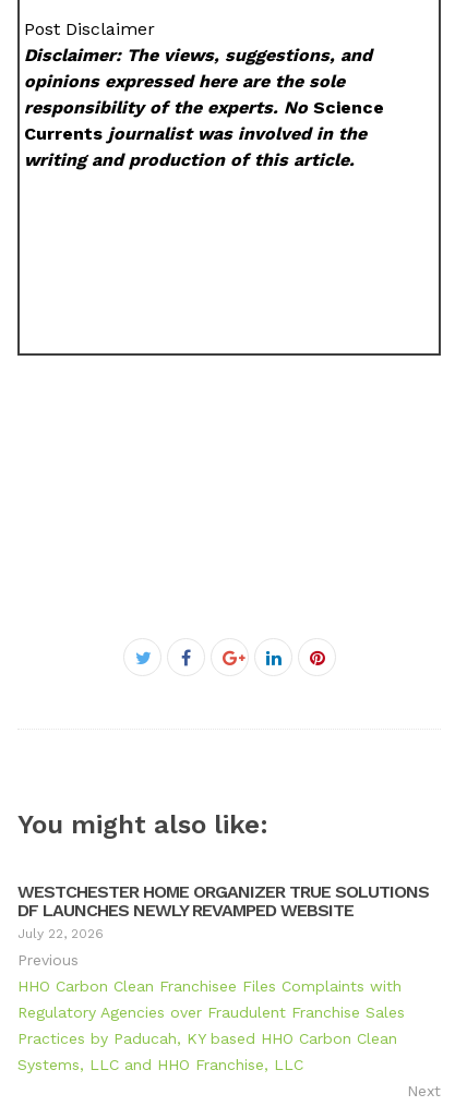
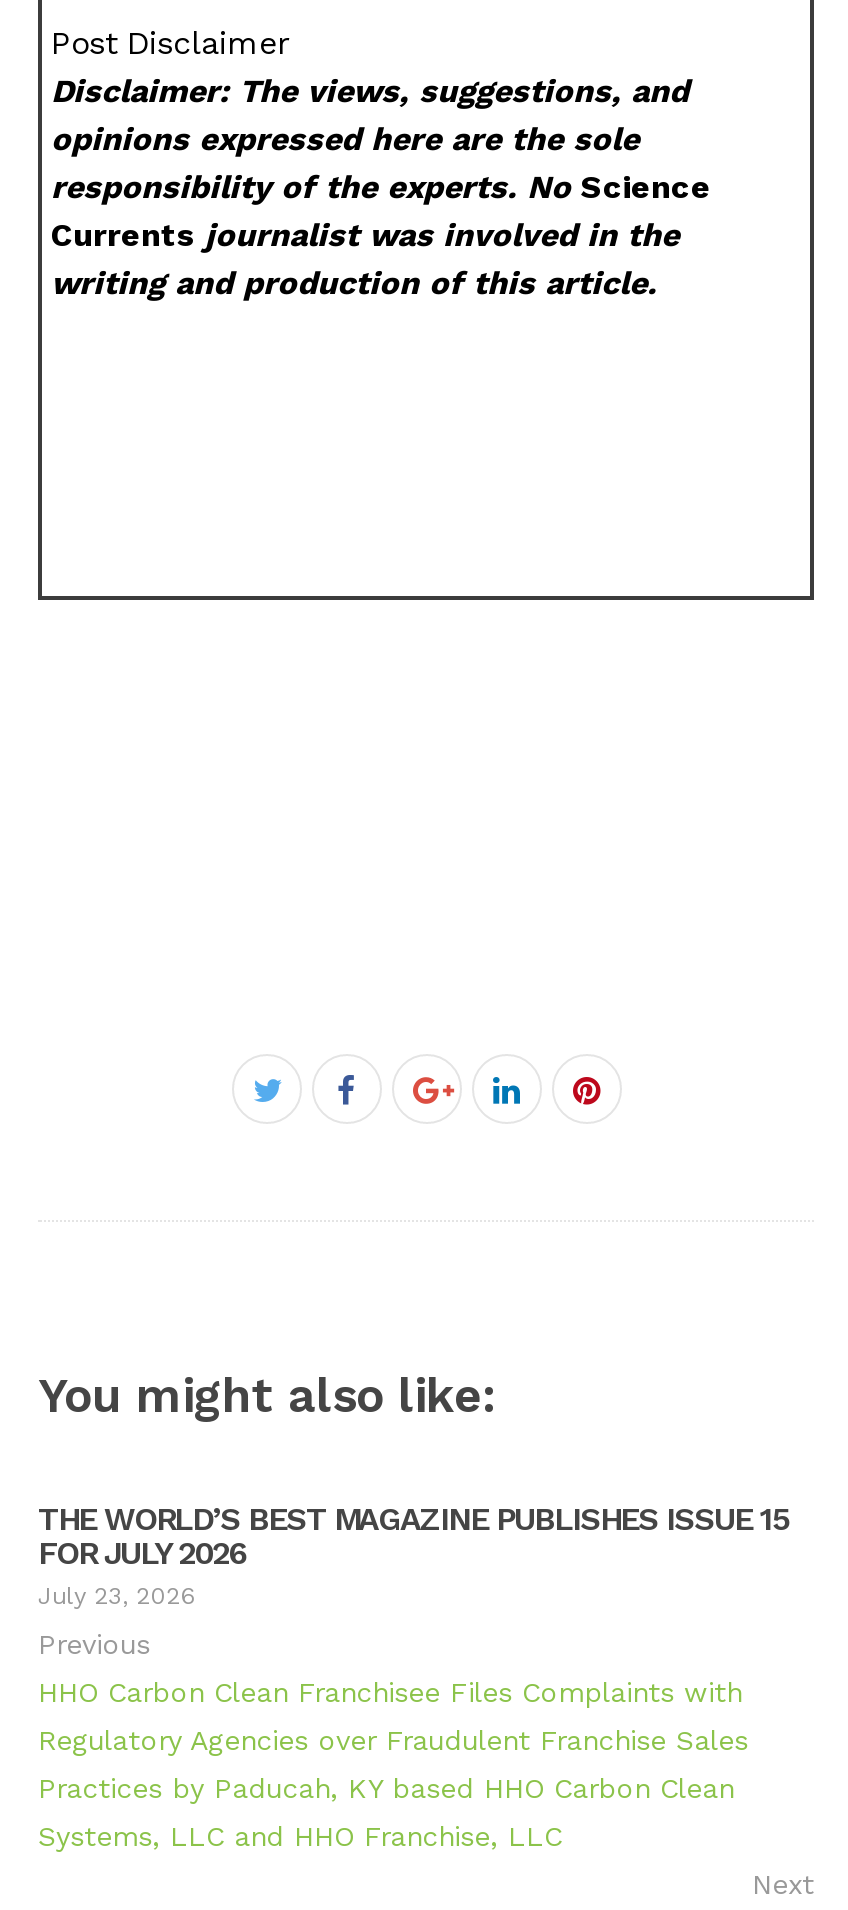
[17,882,429,942] WESTCHESTER HOME ORGANIZER TRUE SOLUTIONS | DF LAUNCHES NEWLY REVAMPED WEBSITE | July 22, 2026 -> [38,1499,790,1609] THE WORLD’S BEST MAGAZINE PUBLISHES ISSUE 15 | FOR JULY 2026 | July 23, 2026

